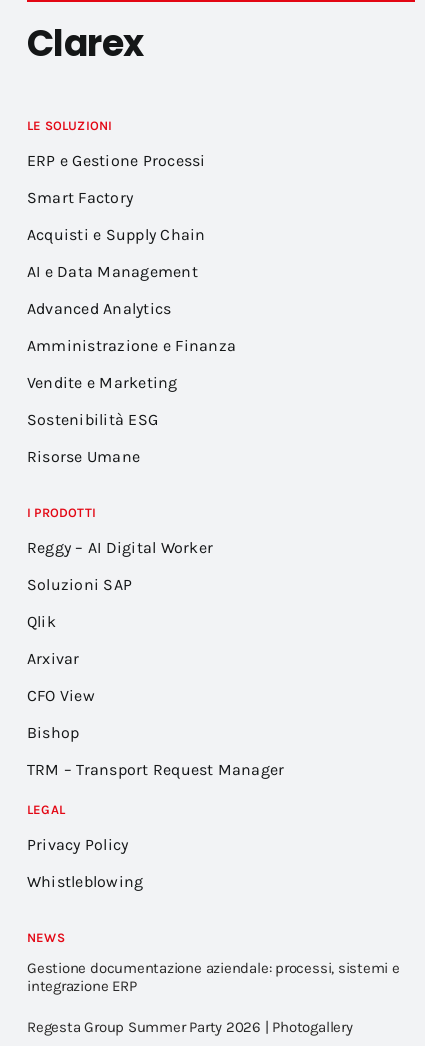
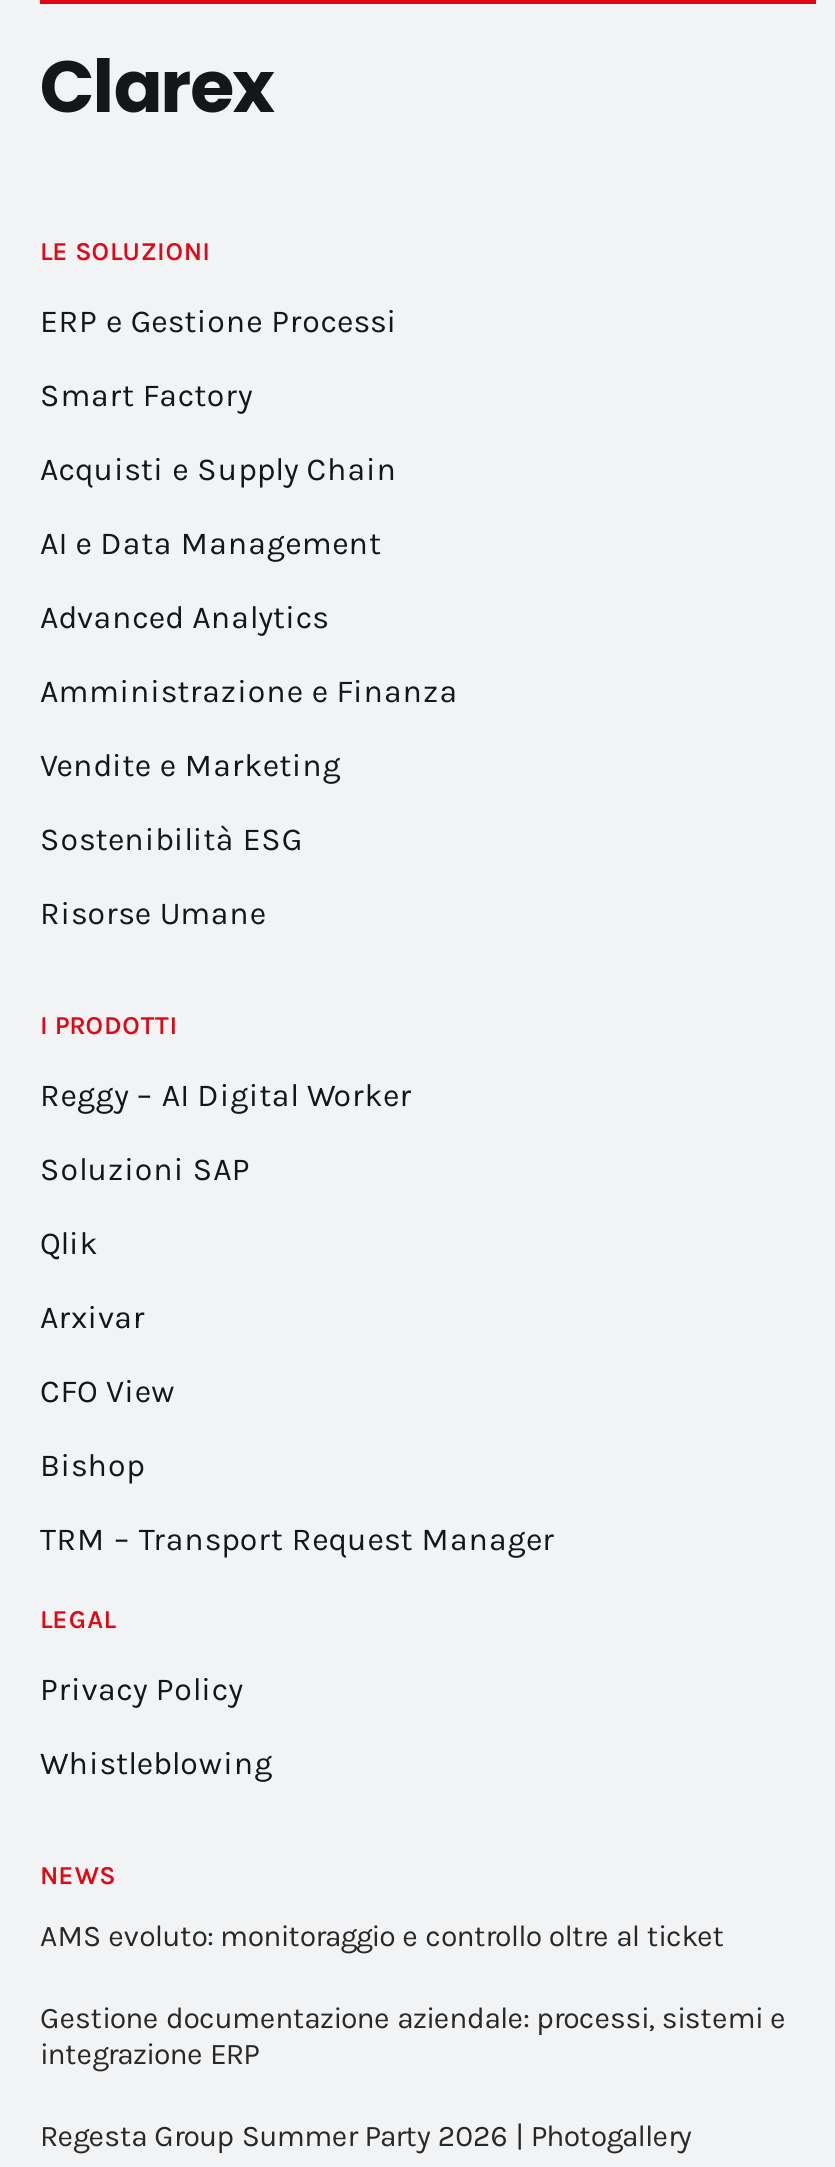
none -> [40,1918,724,1954] AMS evoluto: monitoraggio e controllo oltre al ticket

